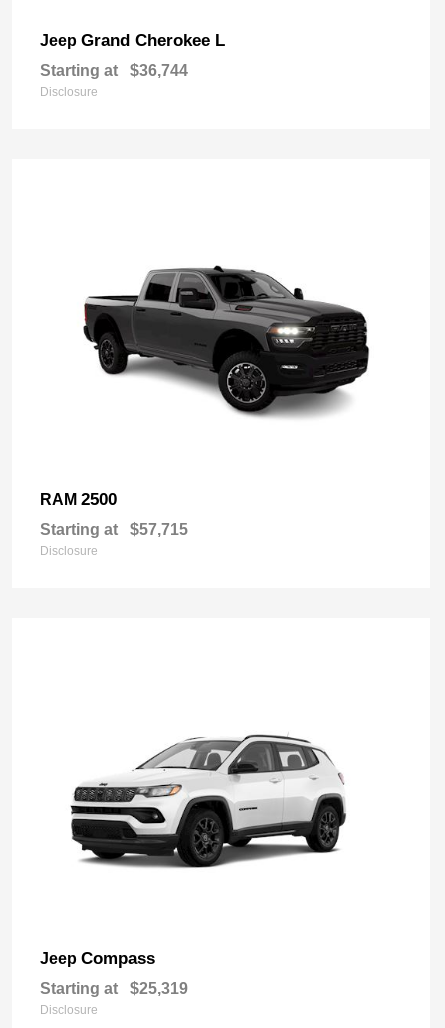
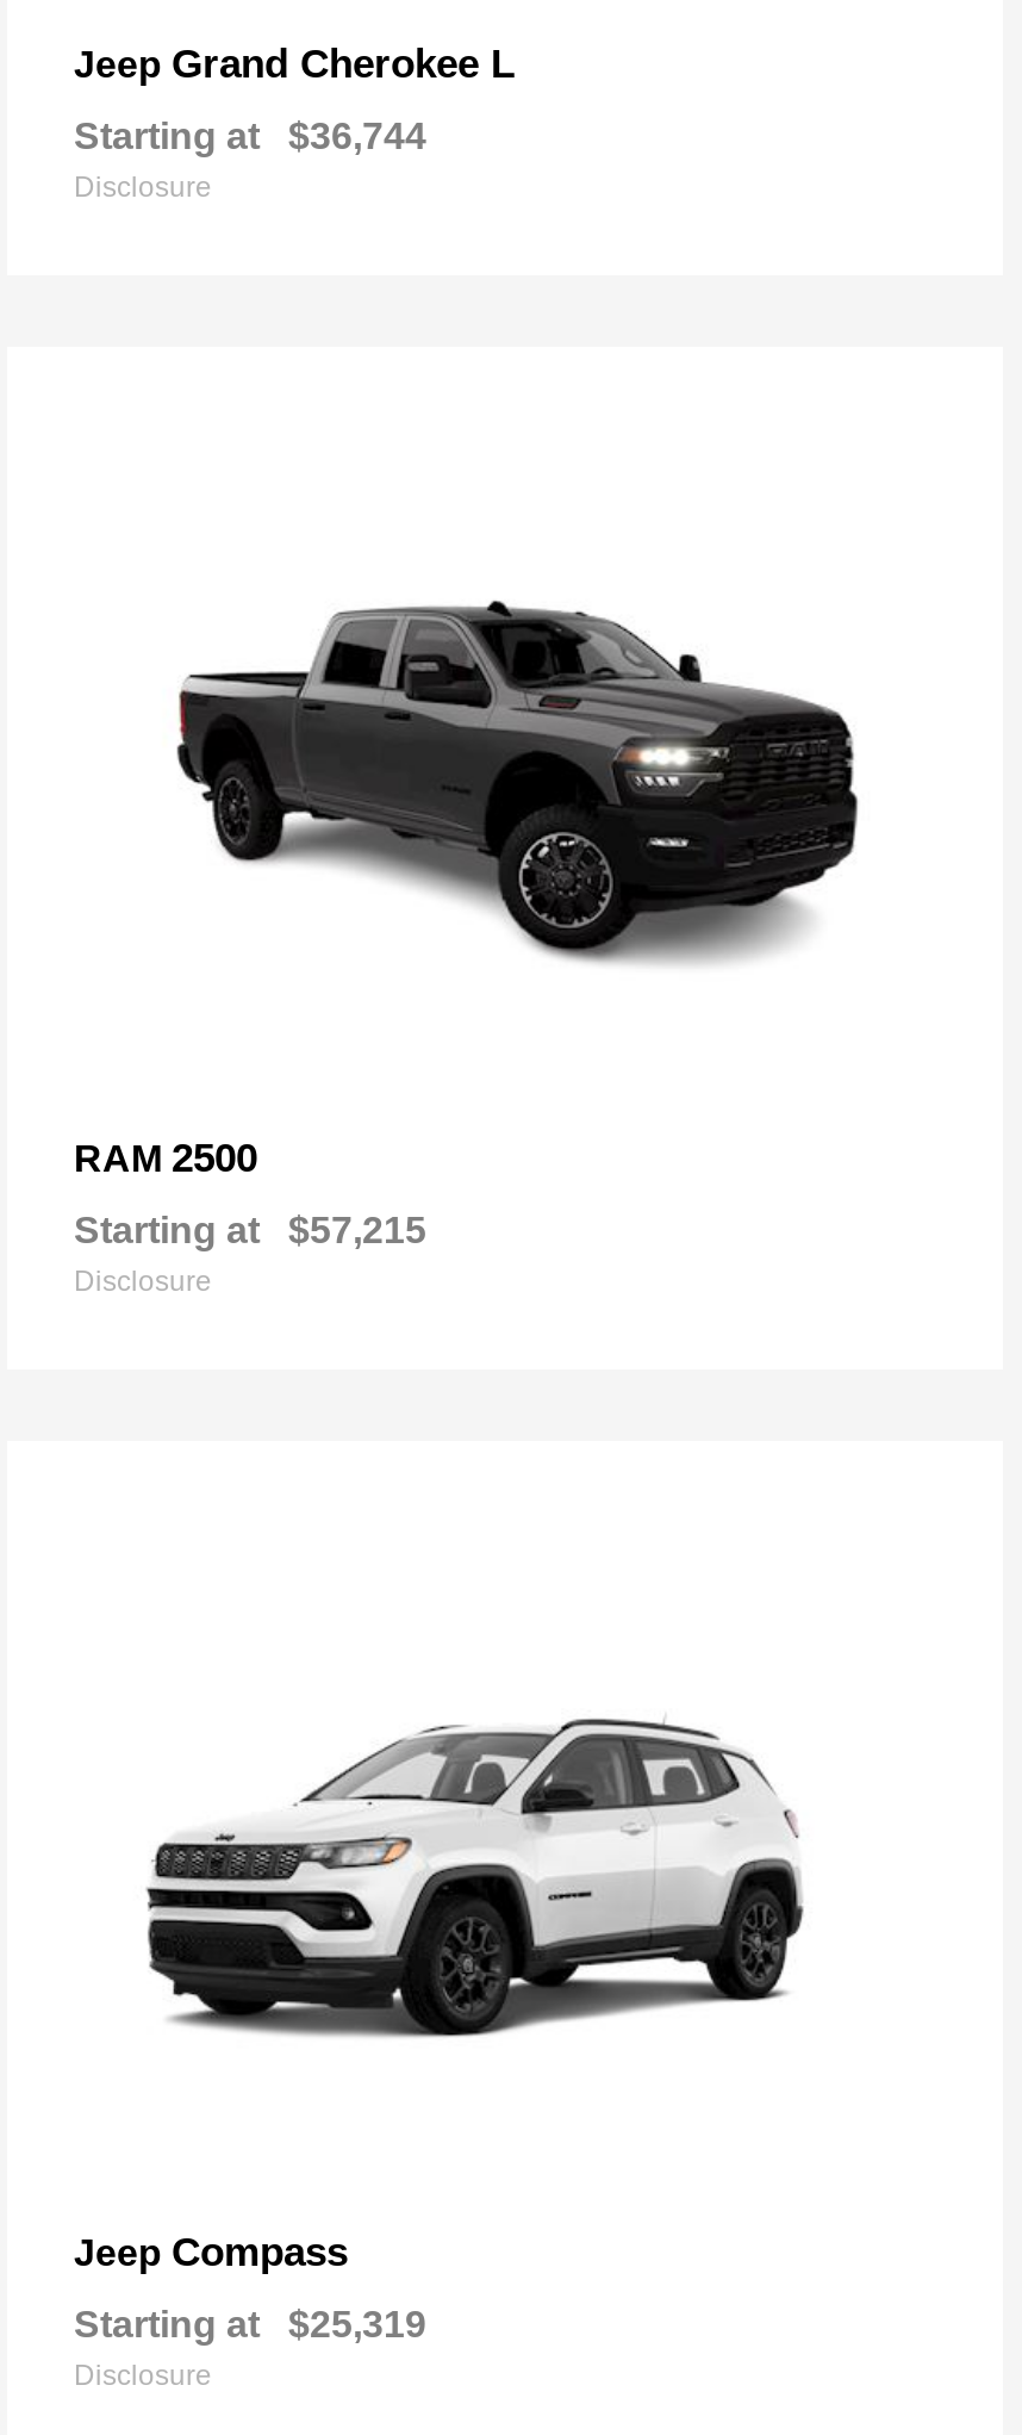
[40,521,188,538] Starting at $57,715 -> [74,1210,426,1250] Starting at $57,215

